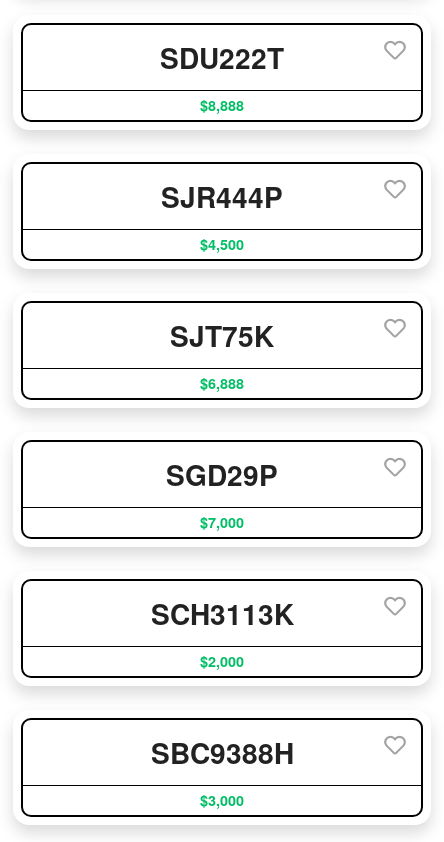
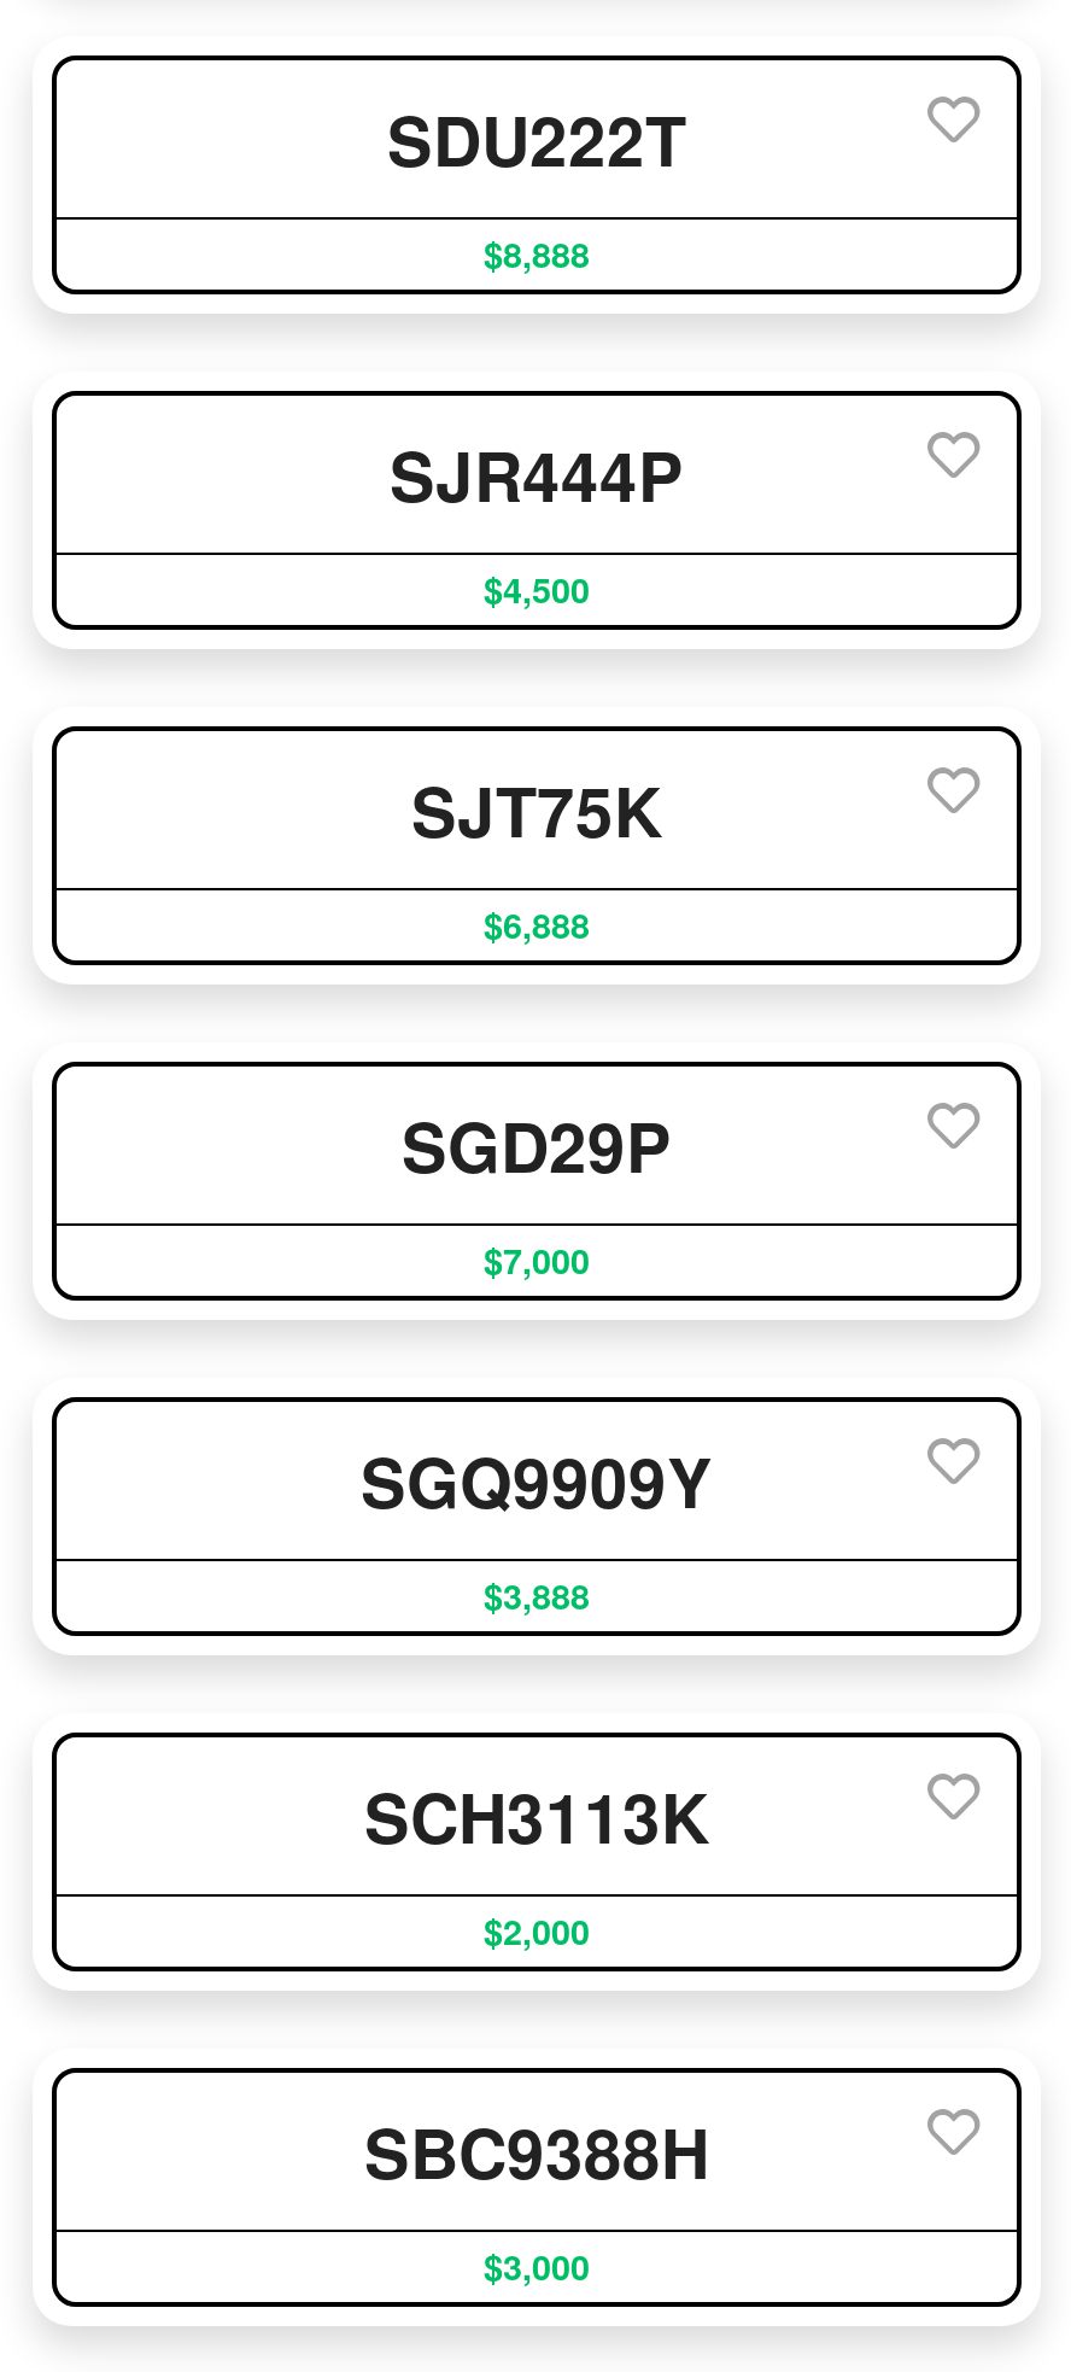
none -> [361,1431,713,1619] SGQ9909Y | $3,888

